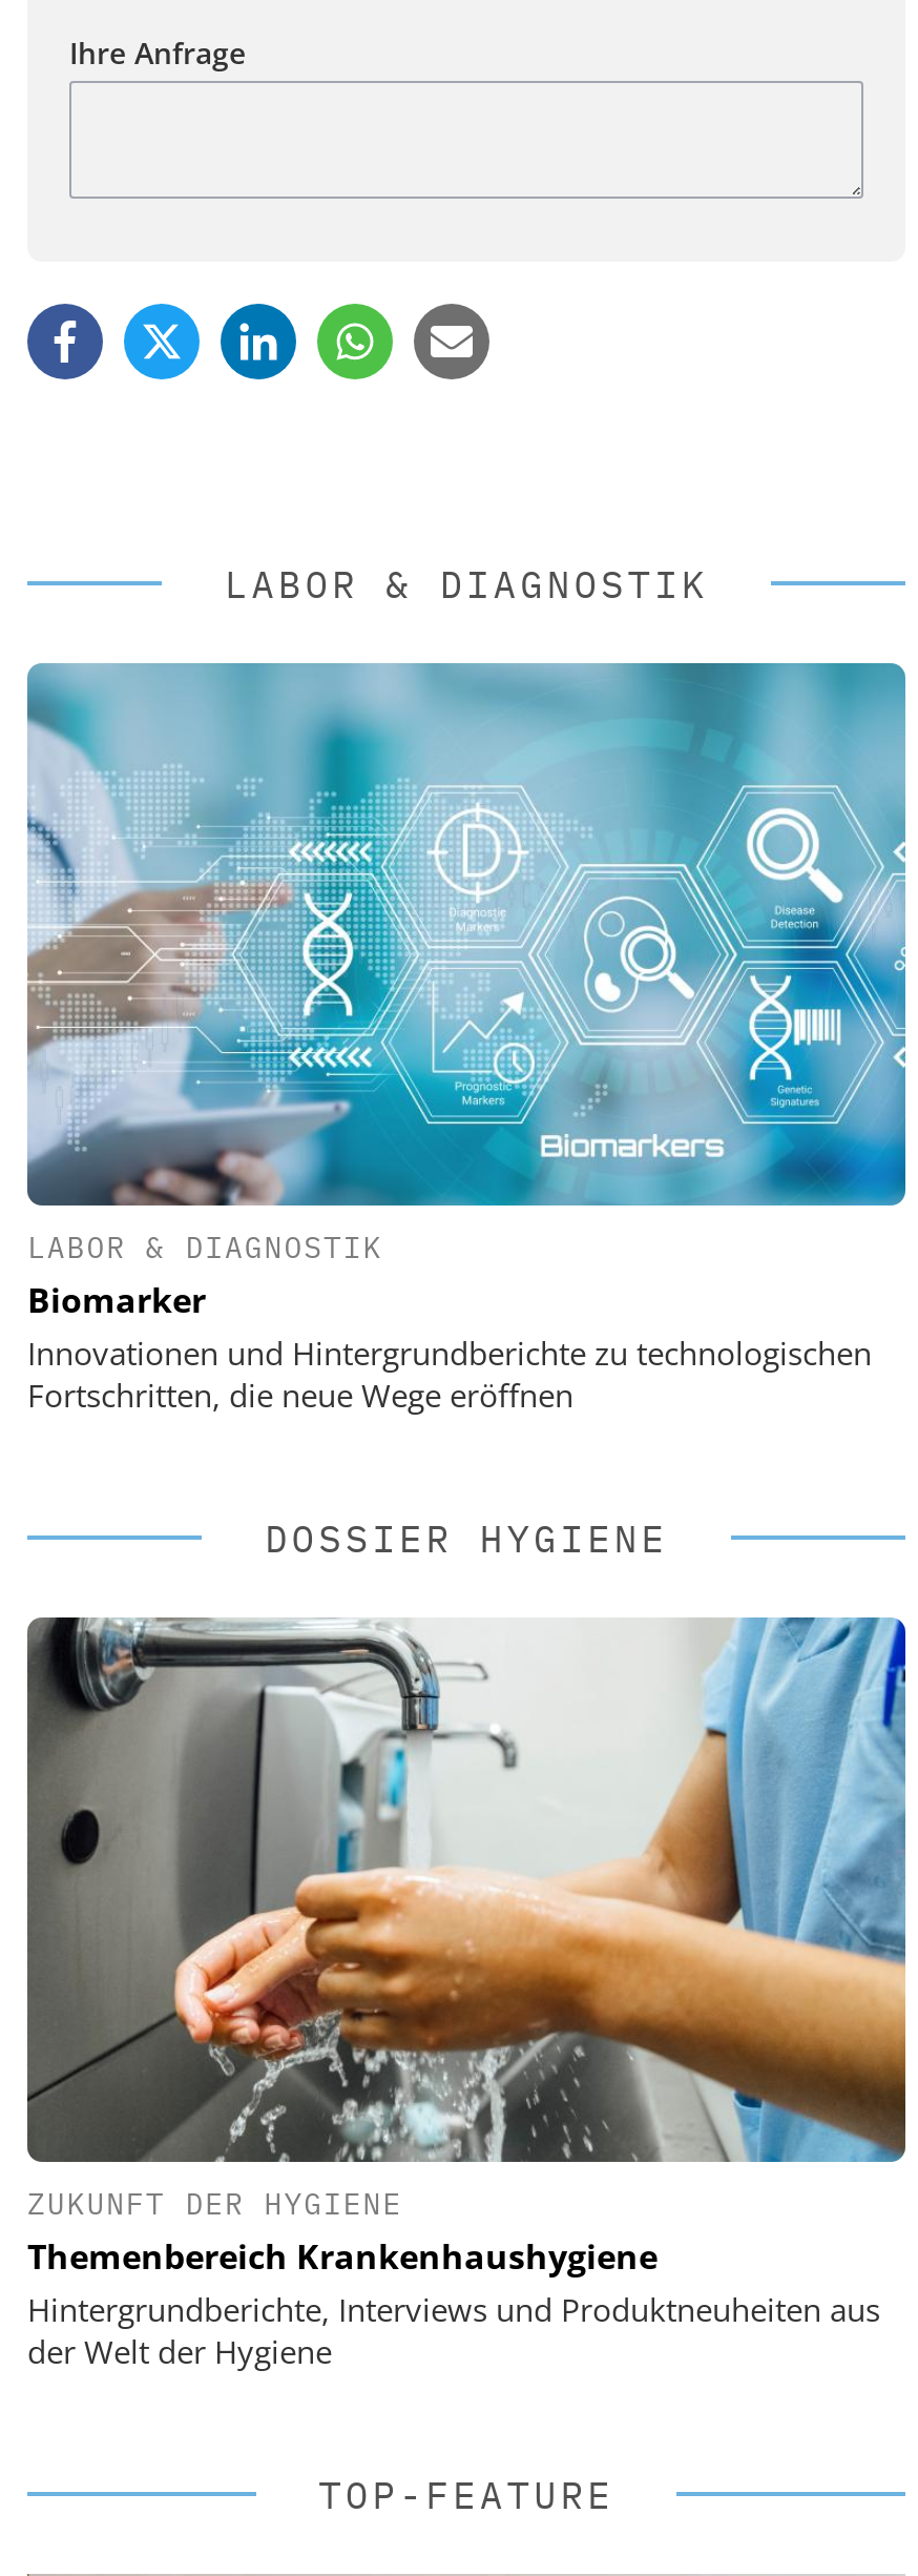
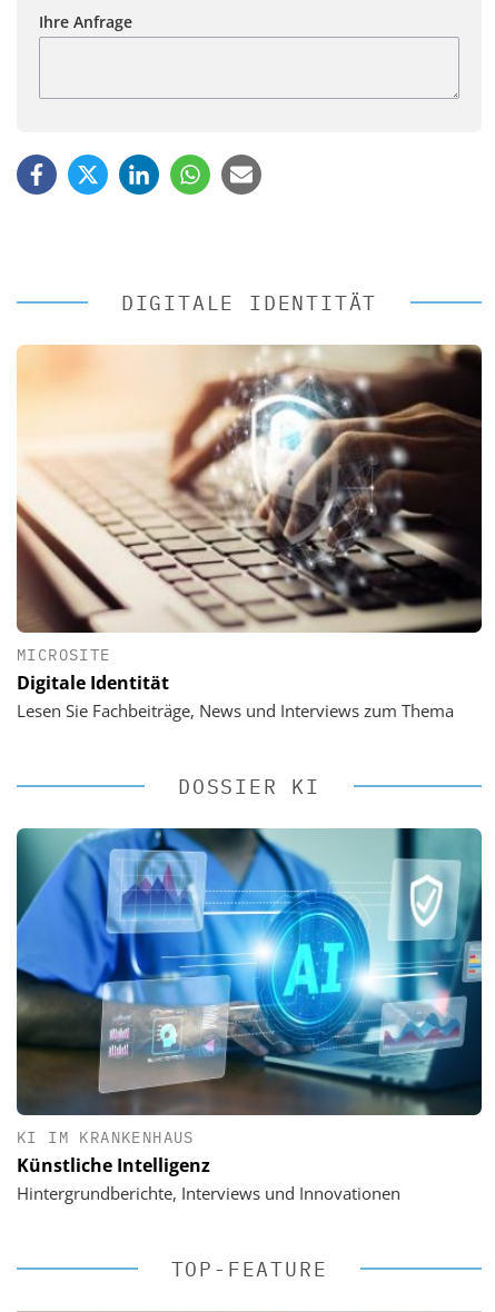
[224,561,708,609] LABOR & DIAGNOSTIK -> [121,290,377,316] DIGITALE IDENTITÄT
[25,661,907,1417] [image] | LABOR & DIAGNOSTIK | Biomarker | Innovationen und Hintergrundberichte zu technologischen | Fortschritten, die neue Wege eröffnen -> [16,344,483,721] [image] | MICROSITE | Digitale Identität | Lesen Sie Fachbeiträge, News und Interviews zum Thema
[265,1516,668,1564] DOSSIER HYGIENE -> [178,774,320,799] DOSSIER KI
[25,1615,907,2373] [image] | ZUKUNFT DER HYGIENE | Themenbereich Krankenhaushygiene | Hintergrundberichte, Interviews und Produktneuheiten aus | der Welt der Hygiene -> [16,827,483,1204] [image] | KI IM KRANKENHAUS | Künstliche Intelligenz | Hintergrundberichte, Interviews und Innovationen

